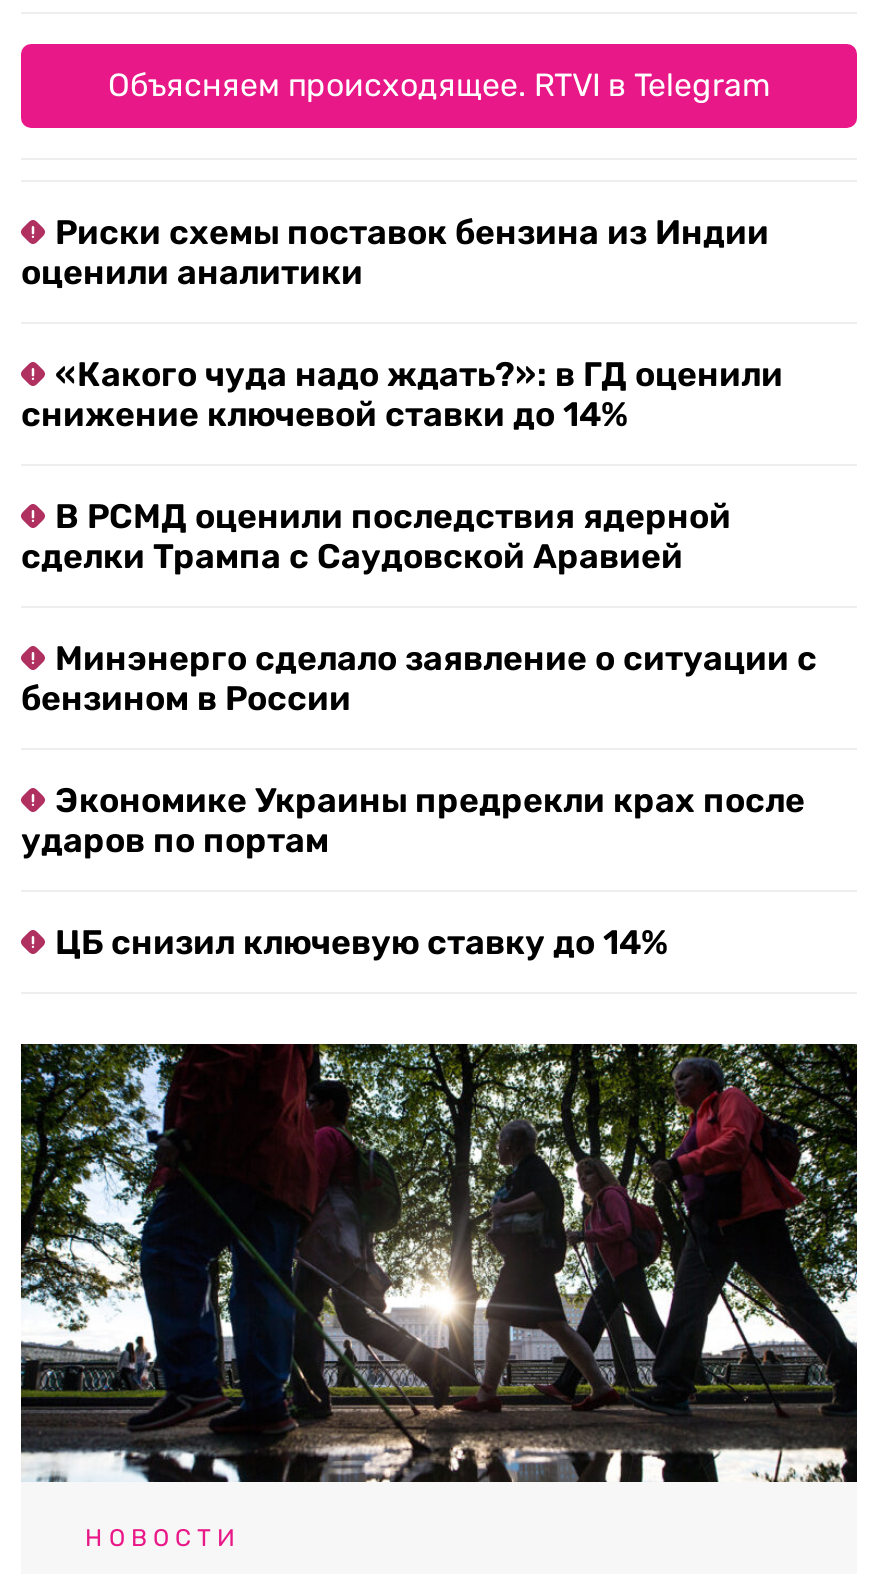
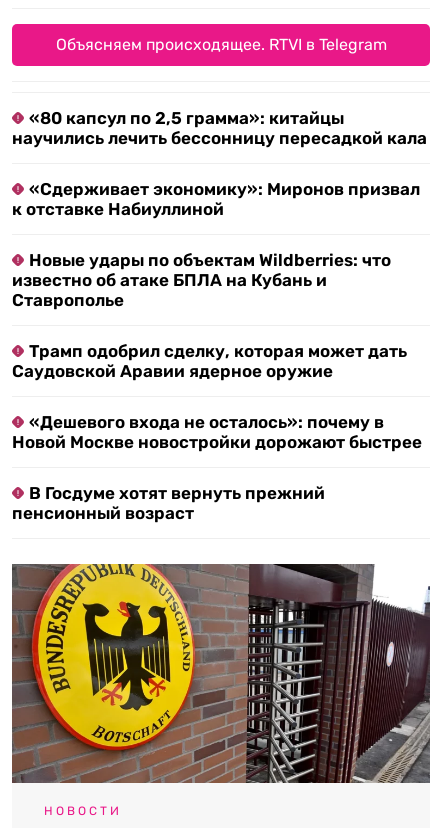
[21,212,769,292] Риски схемы поставок бензина из Индии | оценили аналитики -> [12,108,427,148] «80 капсул по 2,5 грамма»: китайцы | научились лечить бессонницу пересадкой кала
[21,354,783,434] «Какого чуда надо ждать?»: в ГД оценили | снижение ключевой ставки до 14% -> [12,179,420,219] «Сдерживает экономику»: Миронов призвал | к отставке Набиуллиной
[21,496,731,576] В РСМД оценили последствия ядерной | сделки Трампа с Саудовской Аравией -> [12,250,391,310] Новые удары по объектам Wildberries: что | известно об атаке БПЛА на Кубань и | Ставрополье
[21,638,817,718] Минэнерго сделало заявление о ситуации с | бензином в России -> [12,341,407,381] Трамп одобрил сделку, которая может дать | Саудовской Аравии ядерное оружие
[21,780,805,860] Экономике Украины предрекли крах после | ударов по портам -> [12,412,422,452] «Дешевого входа не осталось»: почему в | Новой Москве новостройки дорожают быстрее
[55,922,669,962] ЦБ снизил ключевую ставку до 14% -> [12,483,325,523] В Госдуме хотят вернуть прежний | пенсионный возраст
[21,1042,859,1484] [image] -> [11,563,430,784] [image]

